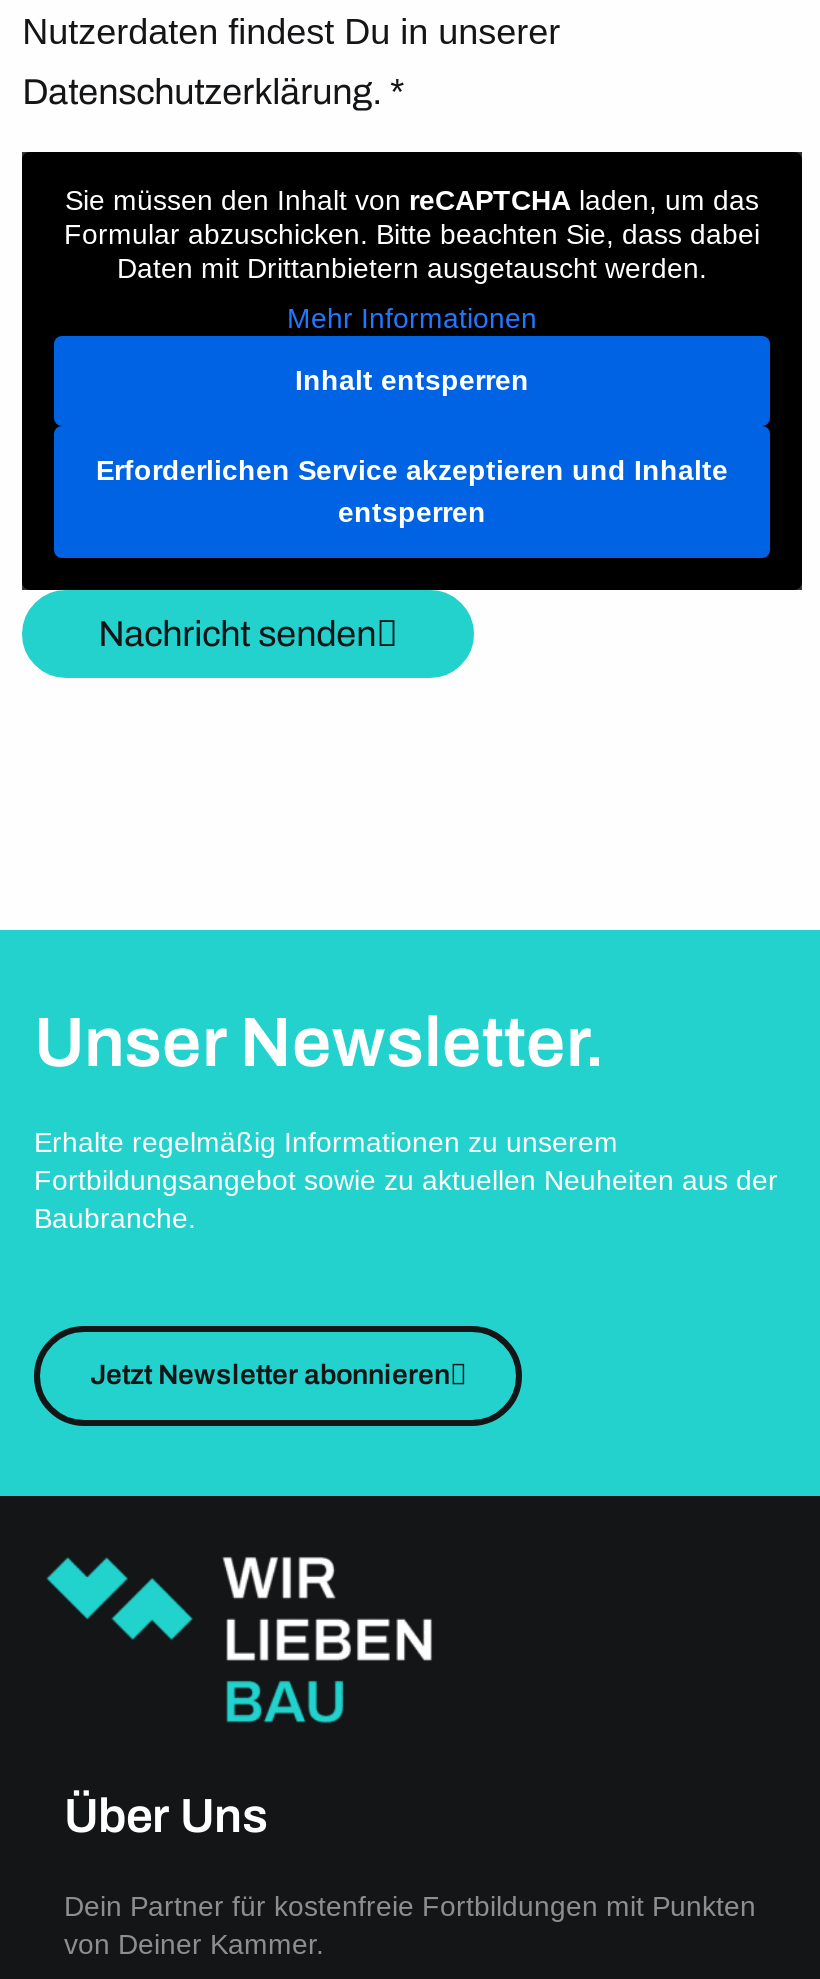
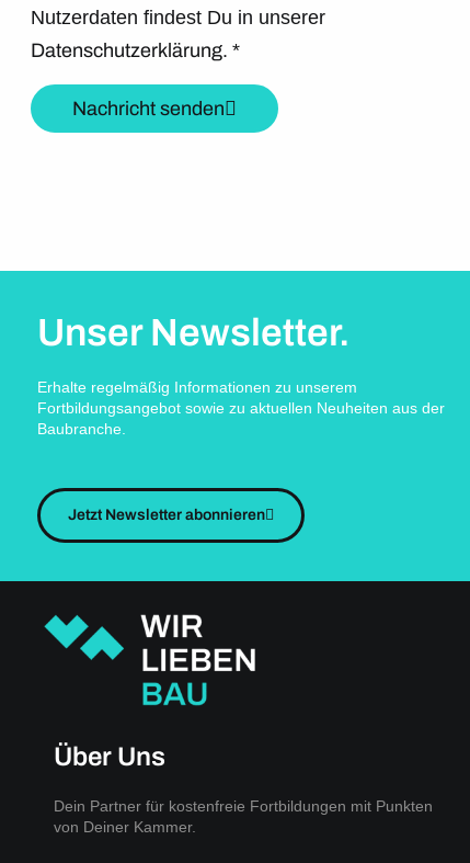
[20,150,804,592] [image] | Sie müssen den Inhalt von reCAPTCHA laden, um das | Formular abzuschicken. Bitte beachten Sie, dass dabei | Daten mit Drittanbietern ausgetauscht werden. | Mehr Informationen | Inhalt entsperren | Erforderlichen Service akzeptieren und Inhalte | entsperren -> none

